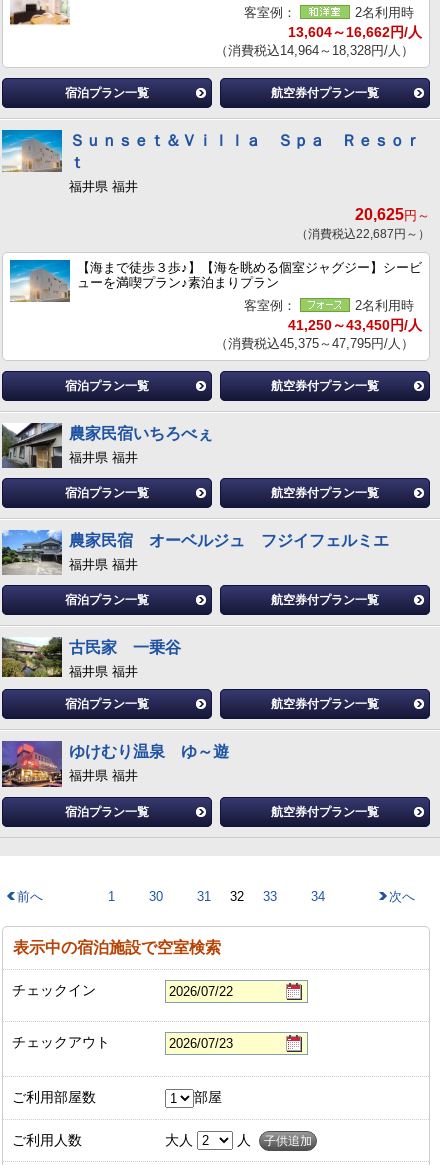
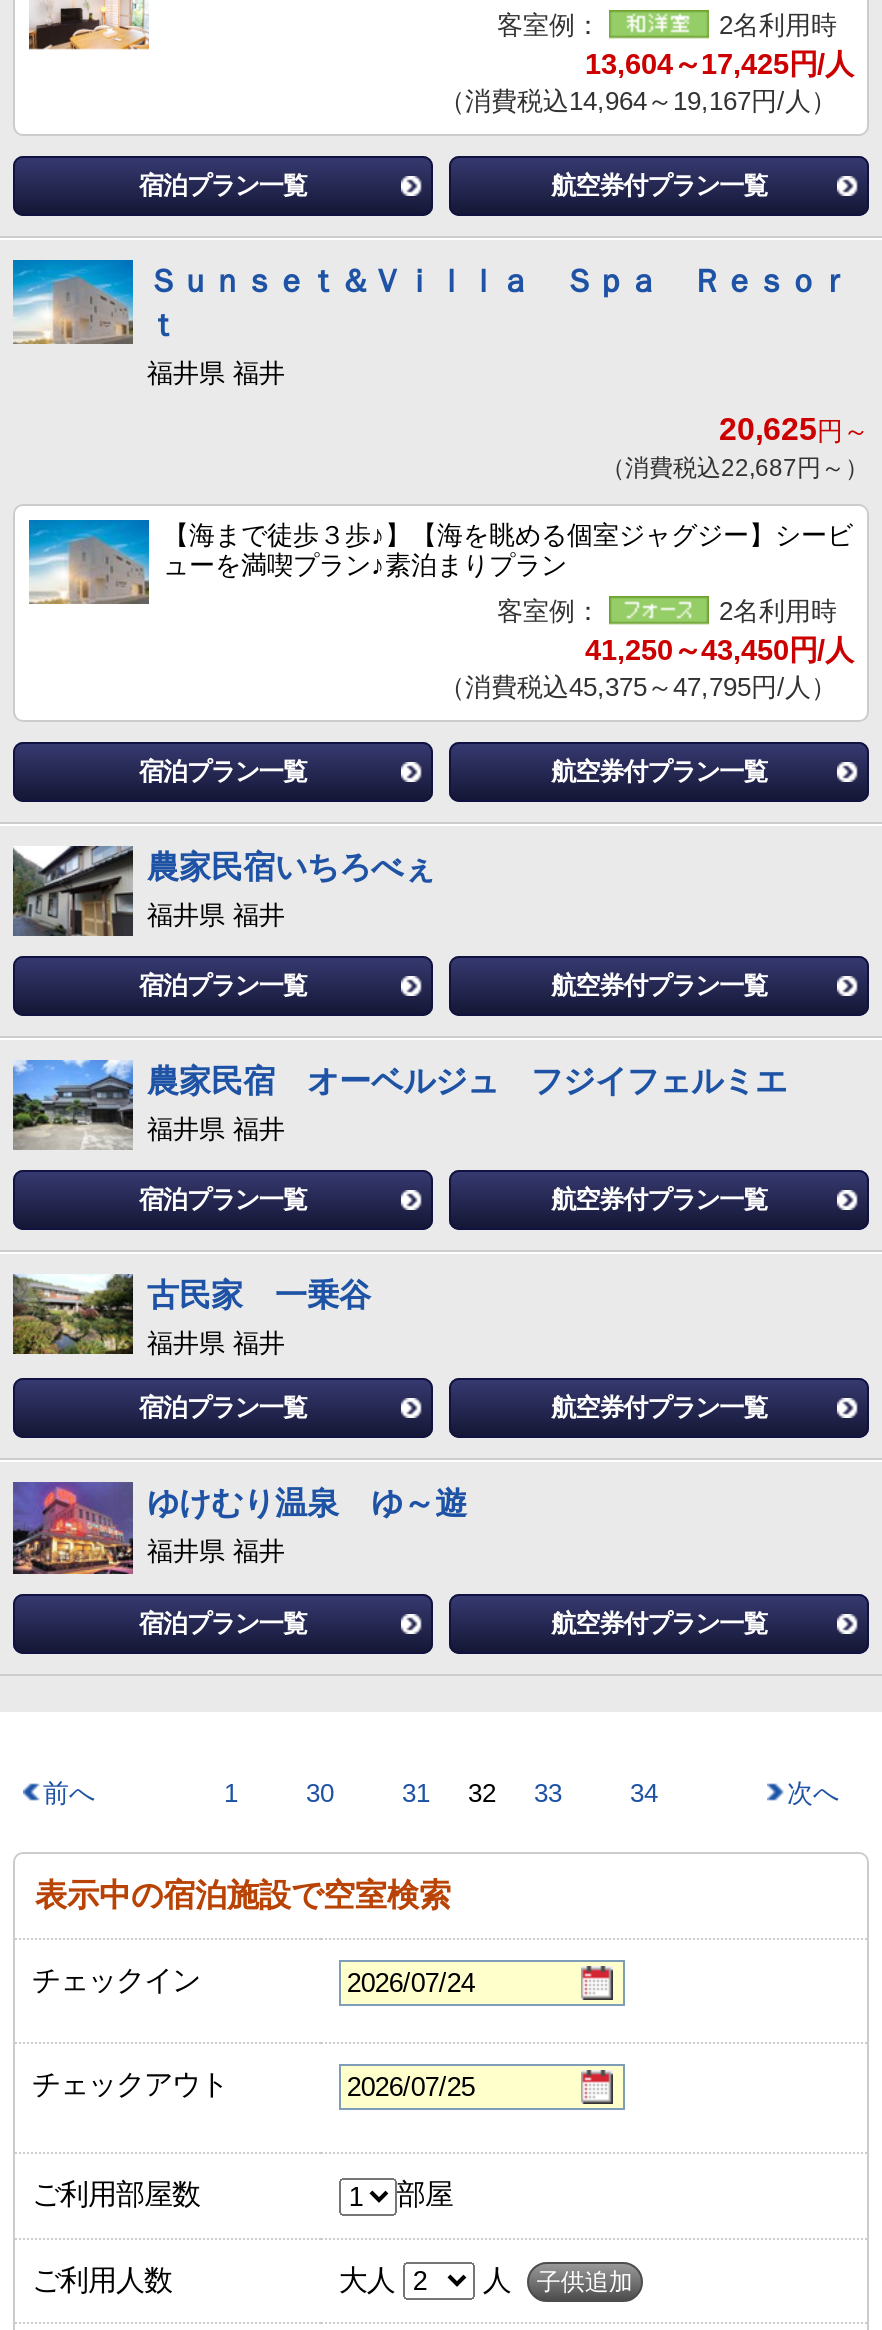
[288,24,422,40] 13,604～16,662円/人 -> [585,47,853,79] 13,604～17,425円/人
[215,43,414,58] （消費税込14,964～18,328円/人） -> [439,85,837,115] （消費税込14,964～19,167円/人）

